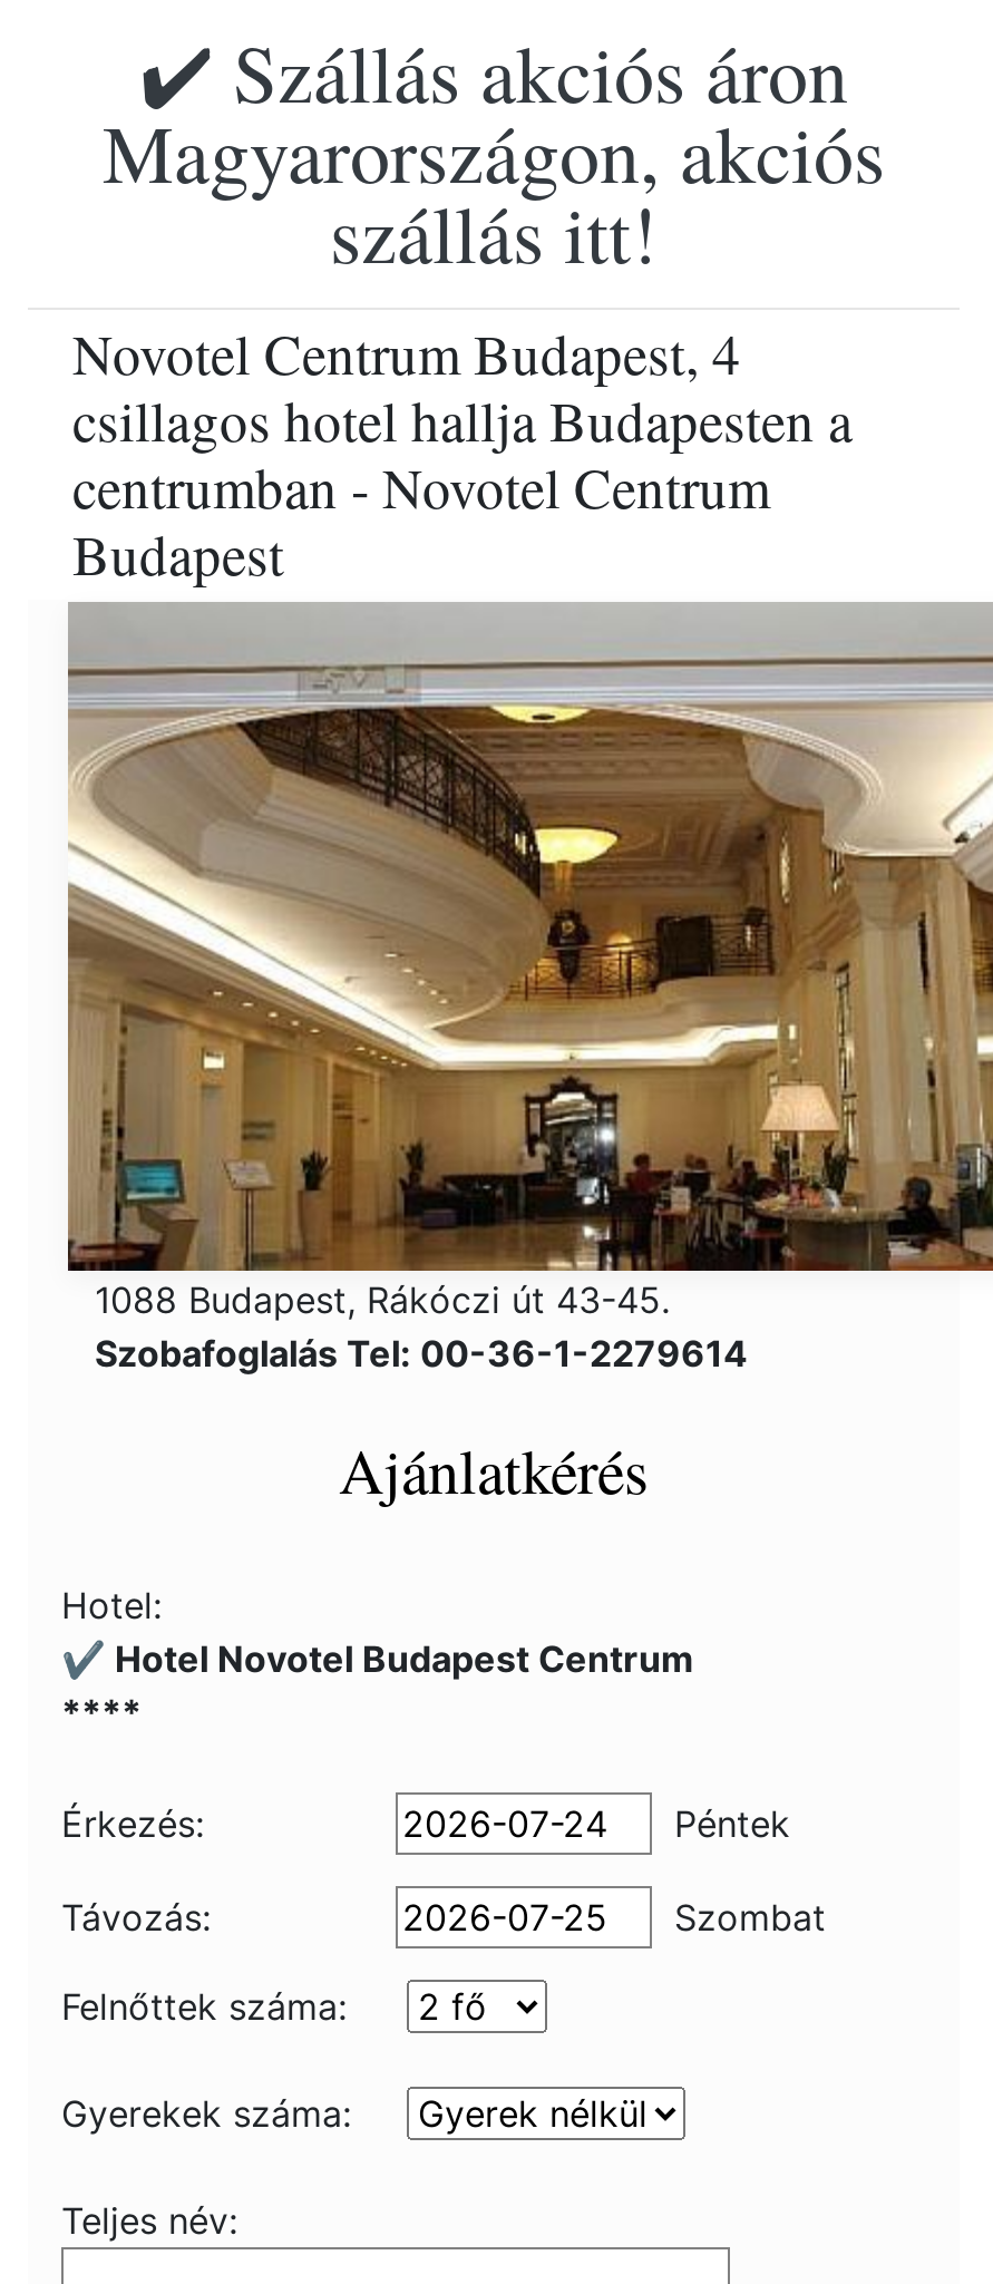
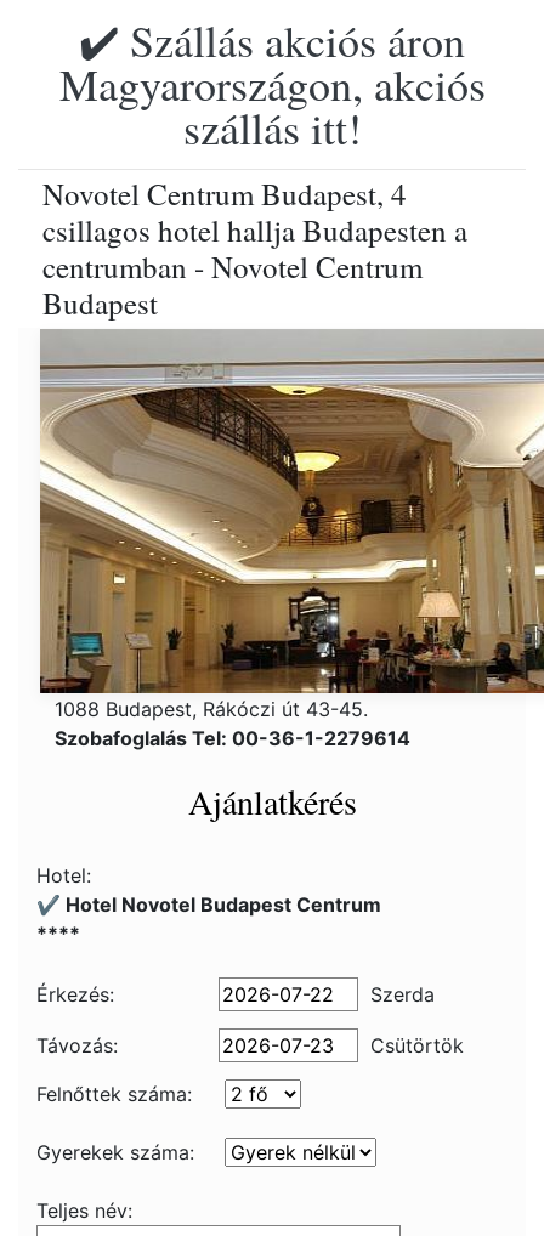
[674,1801,790,1846] Péntek -> [370,982,435,1007] Szerda
[674,1895,826,1940] Szombat -> [370,1033,464,1058] Csütörtök

